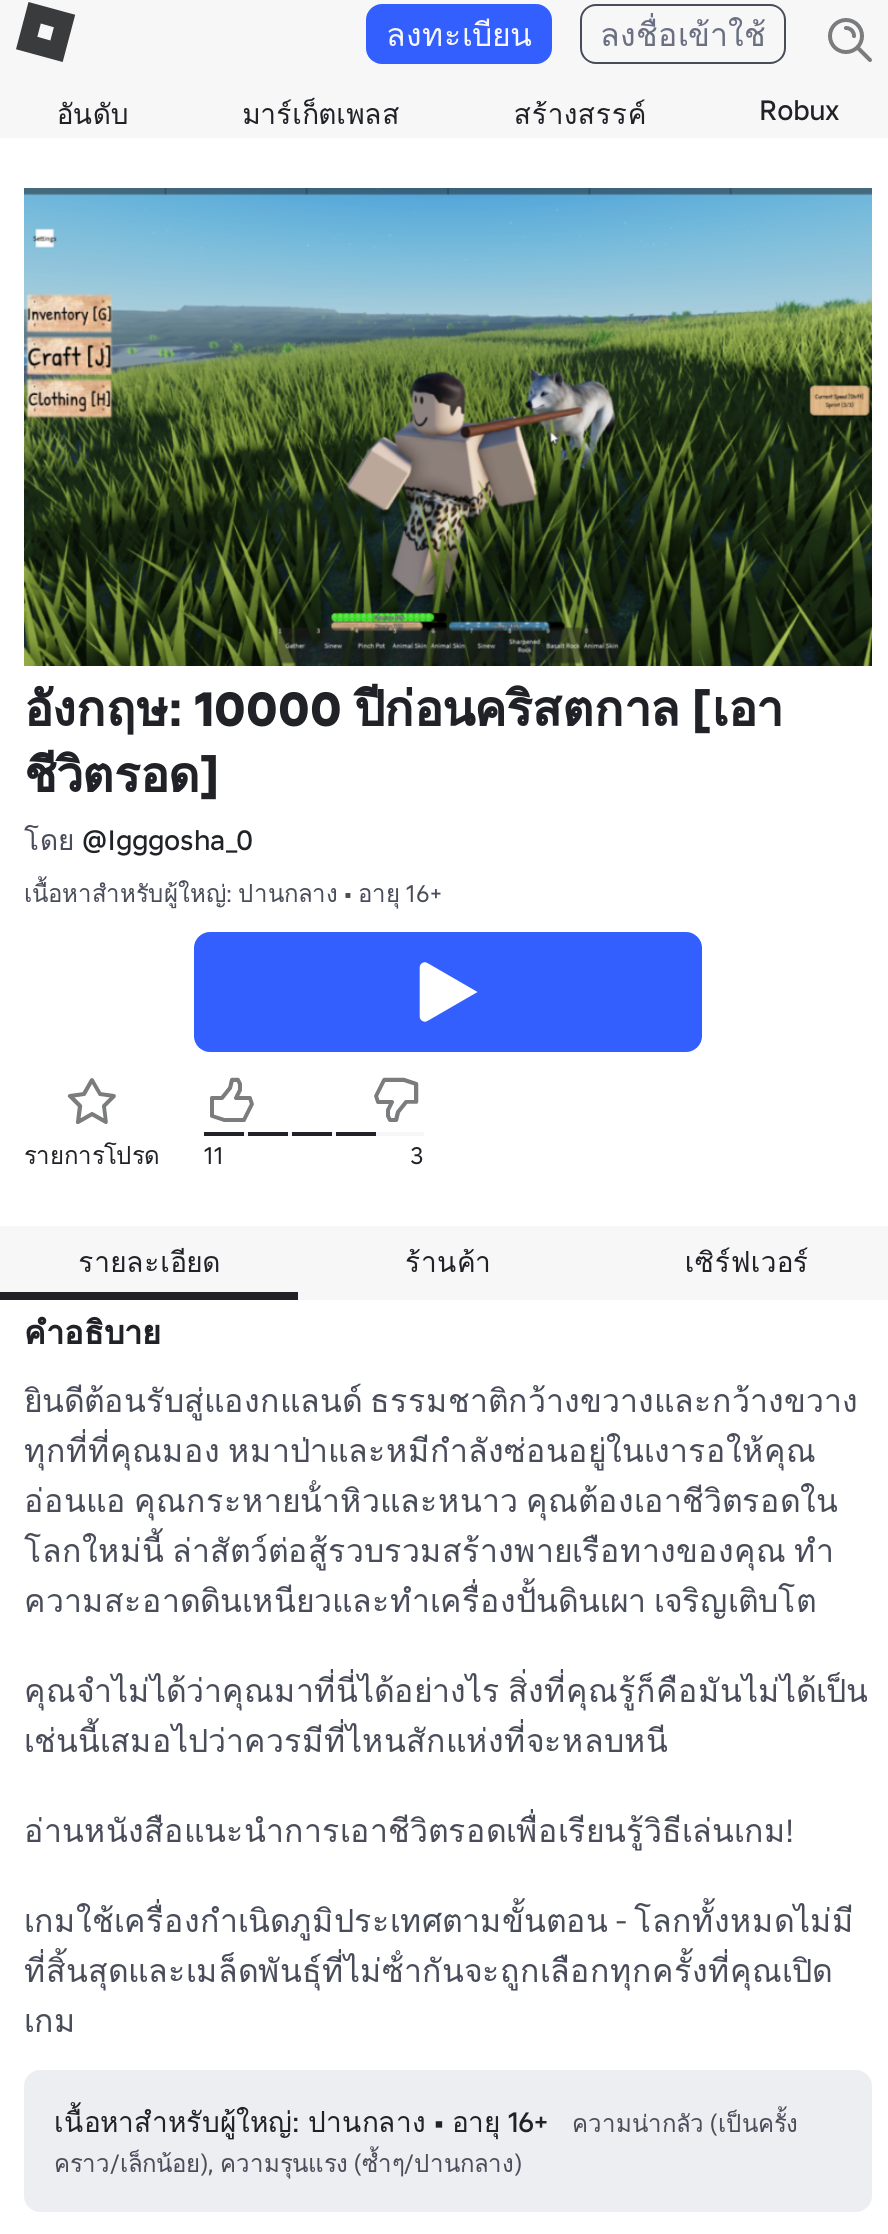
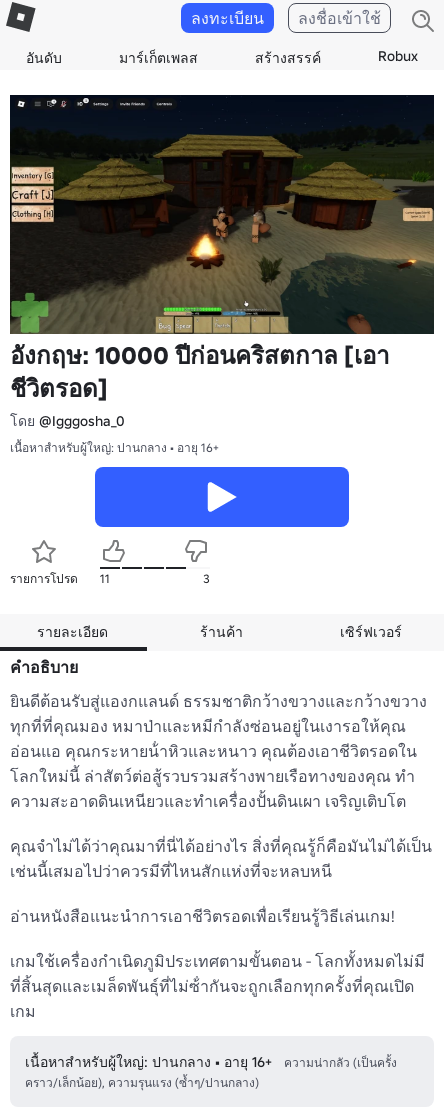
[22,186,874,668] [image] -> [9,95,435,335] [image]

